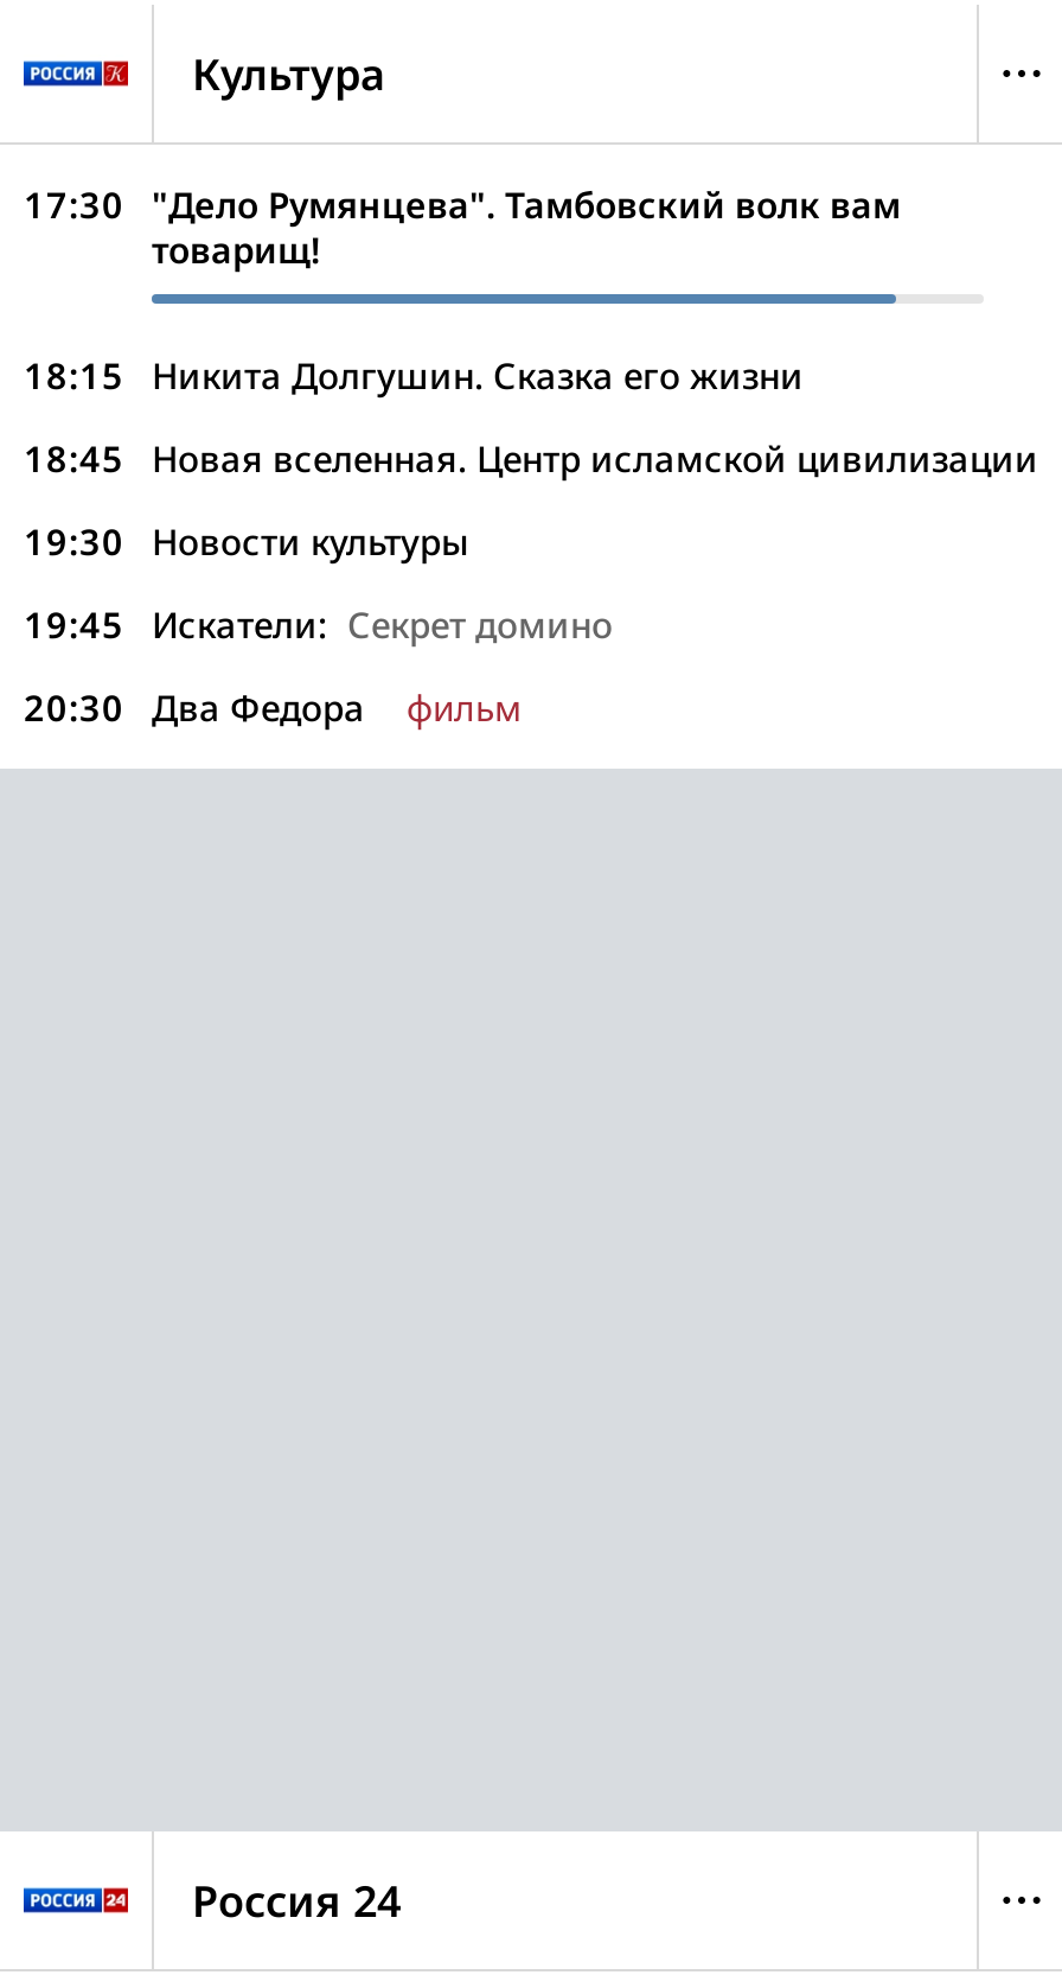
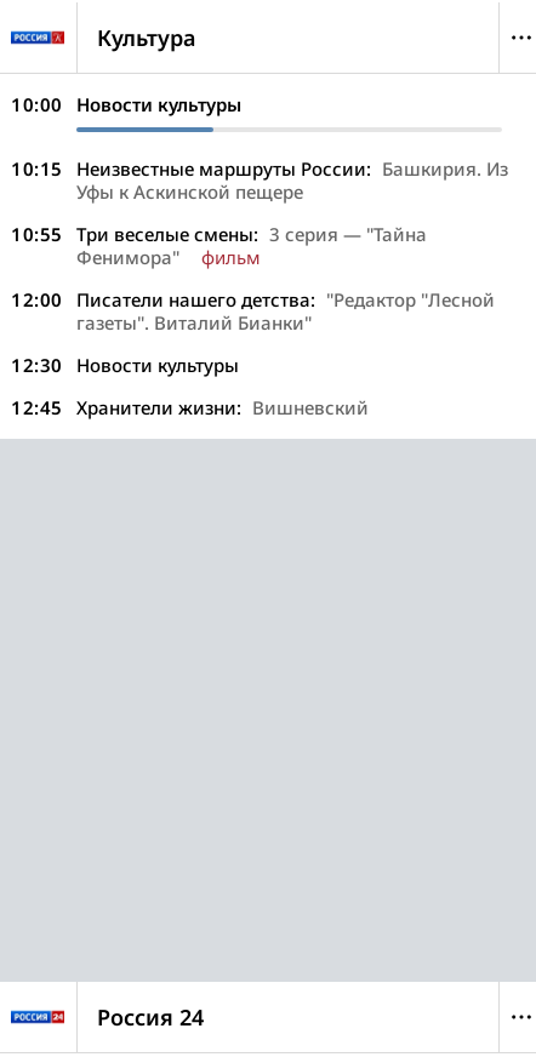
[24,180,1038,731] 17:30 "Дело Румянцева". Тамбовский волк вам | товарищ! | 18:15 Никита Долгушин. Сказка его жизни | 18:45 Новая вселенная. Центр исламской цивилизации | 19:30 Новости культуры | 19:45 Искатели: Секрет домино | 20:30 Два Федора -> [11,92,508,269] 10:00 Новости культуры | 10:15 Неизвестные маршруты России: Башкирия. Из | Уфы к Аскинской пещере | 10:55 Три веселые смены: 3 серия — "Тайна | Фенимора"
moved [407,683,523,731] -> [201,245,260,269]: фильм
none -> [11,287,494,419] 12:00 Писатели нашего детства: "Редактор "Лесной | газеты". Виталий Бианки" | 12:30 Новости культуры | 12:45 Хранители жизни: Вишневский

